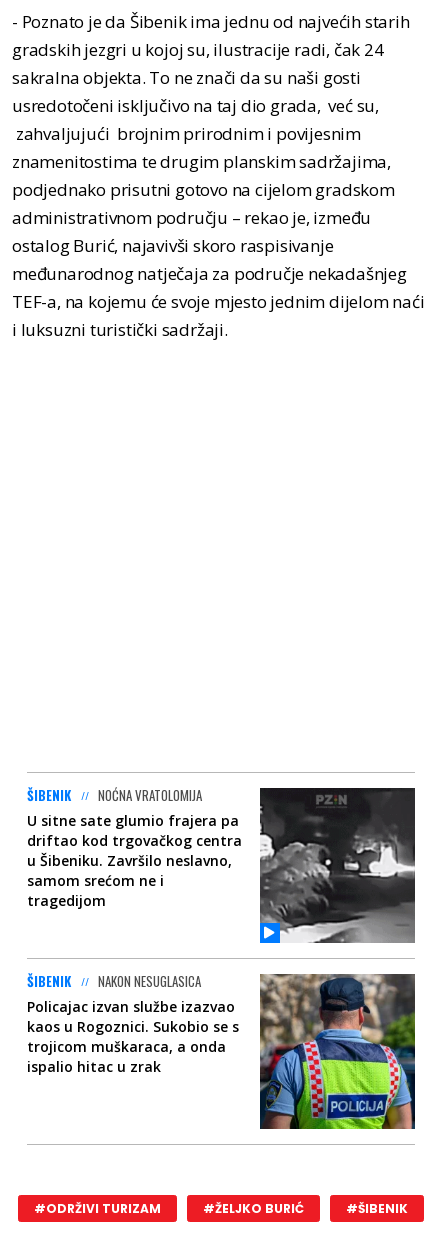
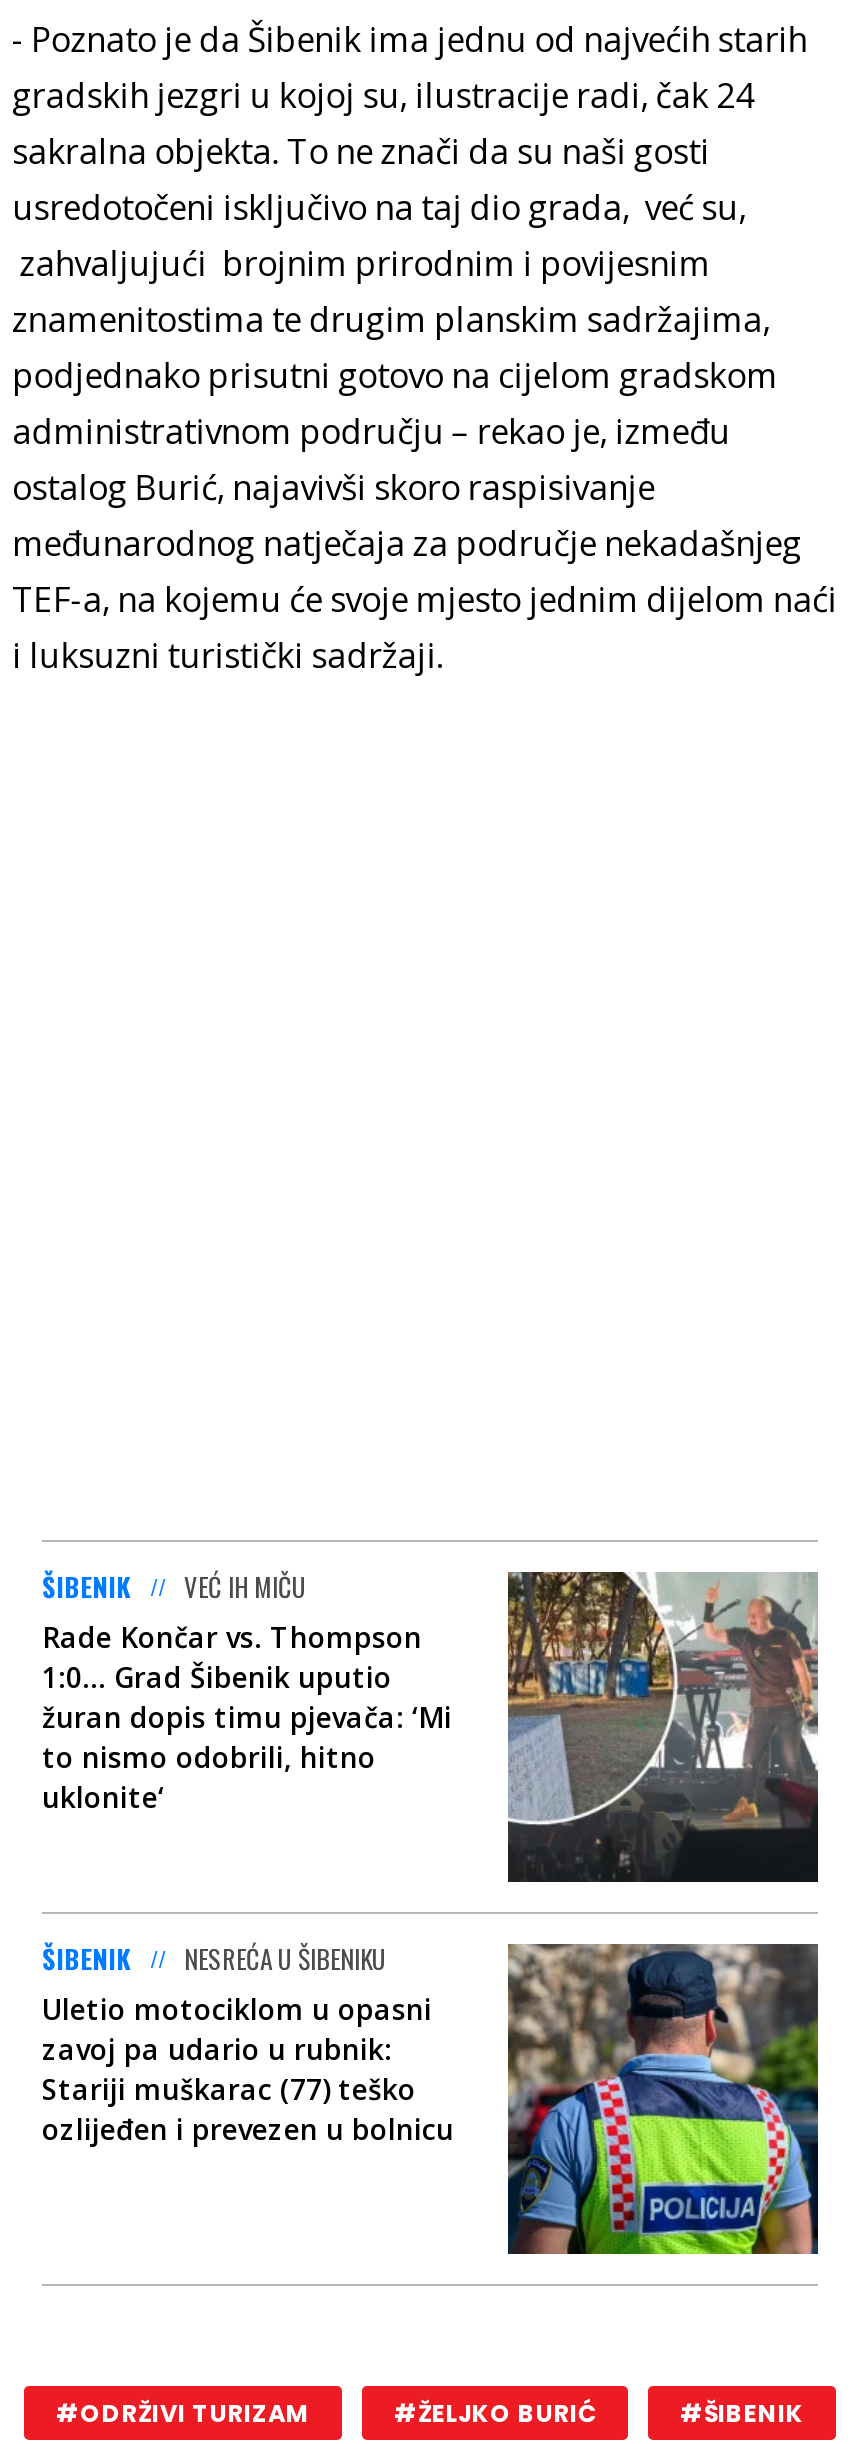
[27,785,416,944] [image] | NOĆNA VRATOLOMIJA | U sitne sate glumio frajera pa | driftao kod trgovačkog centra | u Šibeniku. Završilo neslavno, | samom srećom ne i | tragedijom -> [42,1566,820,1884] [image] | VEĆ IH MIČU | Rade Končar vs. Thompson | 1:0... Grad Šibenik uputio | žuran dopis timu pjevača: ‘Mi | to nismo odobrili, hitno | uklonite‘
[27,971,239,1076] NAKON NESUGLASICA | Policajac izvan službe izazvao | kaos u Rogoznici. Sukobio se s | trojicom muškaraca, a onda | ispalio hitac u zrak -> [42,1938,454,2148] NESREĆA U ŠIBENIKU | Uletio motociklom u opasni | zavoj pa udario u rubnik: | Stariji muškarac (77) teško | ozlijeđen i prevezen u bolnicu

